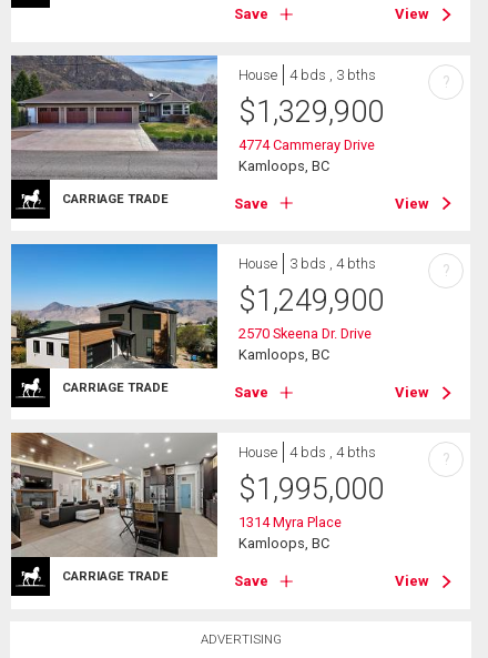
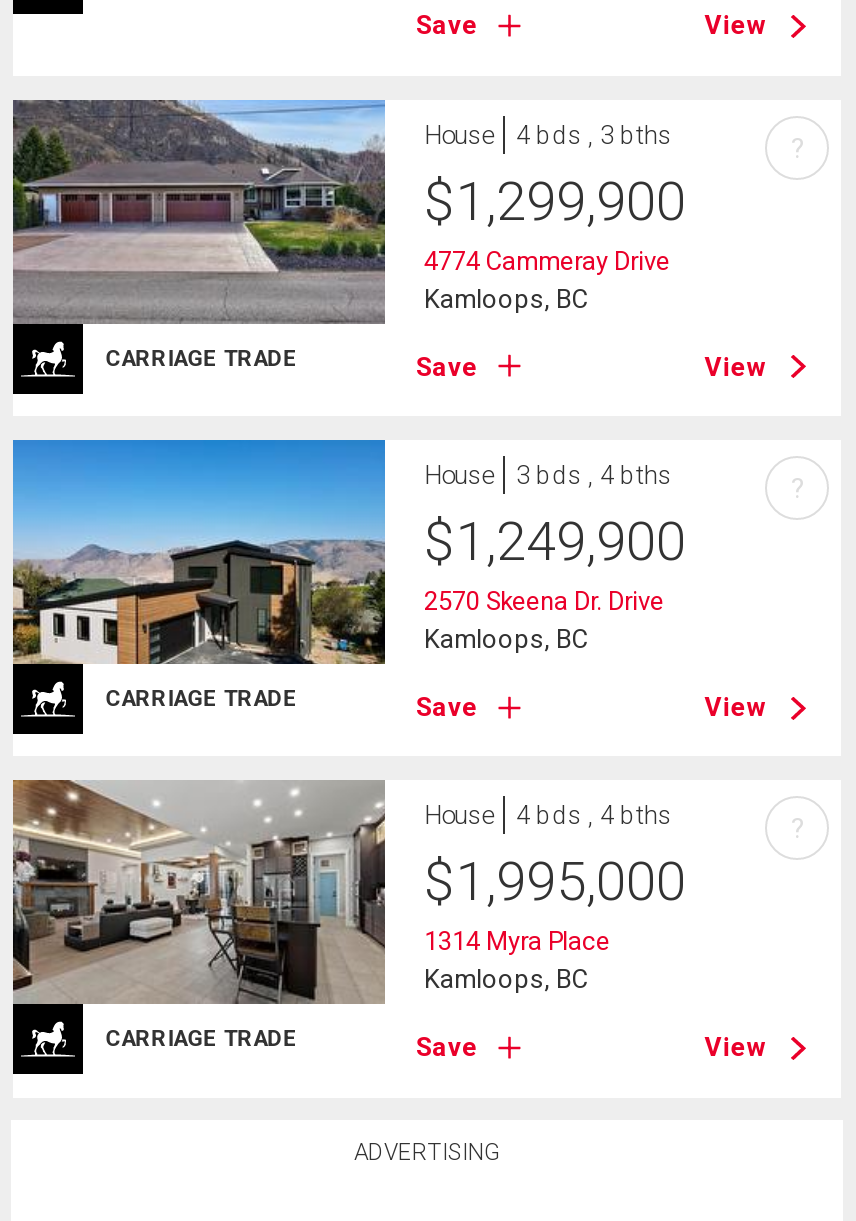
[239,94,384,129] $1,329,900 -> [424,169,686,233] $1,299,900

